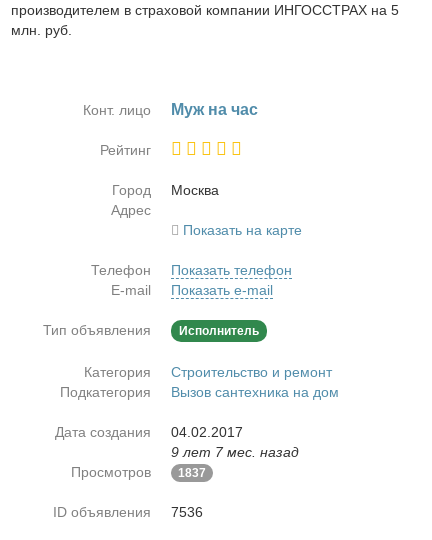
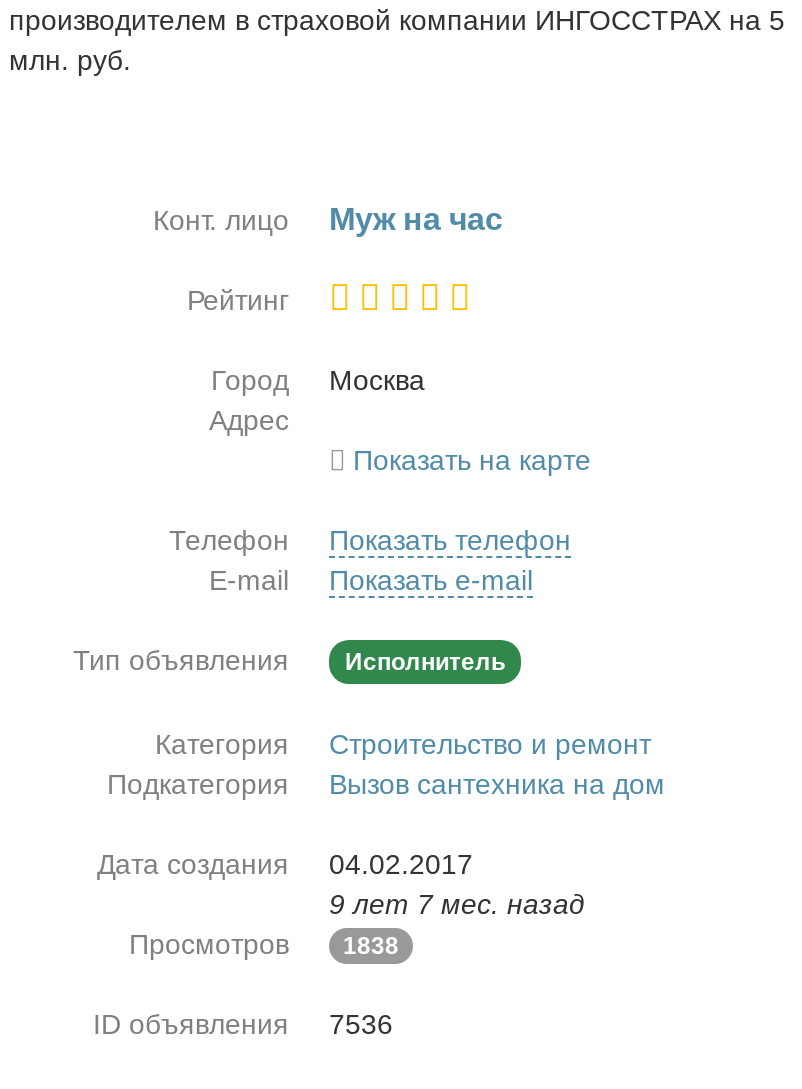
[71,464,206,480] Просмотров 1837 -> [129,928,399,960] Просмотров 1838

